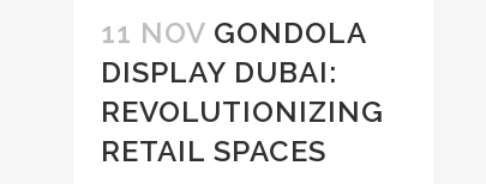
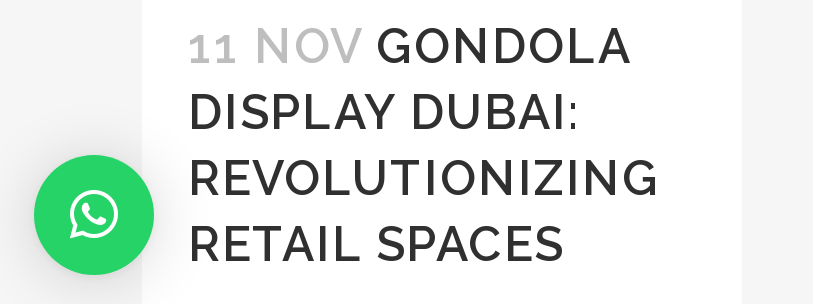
none -> [30,153,158,279] [image]

